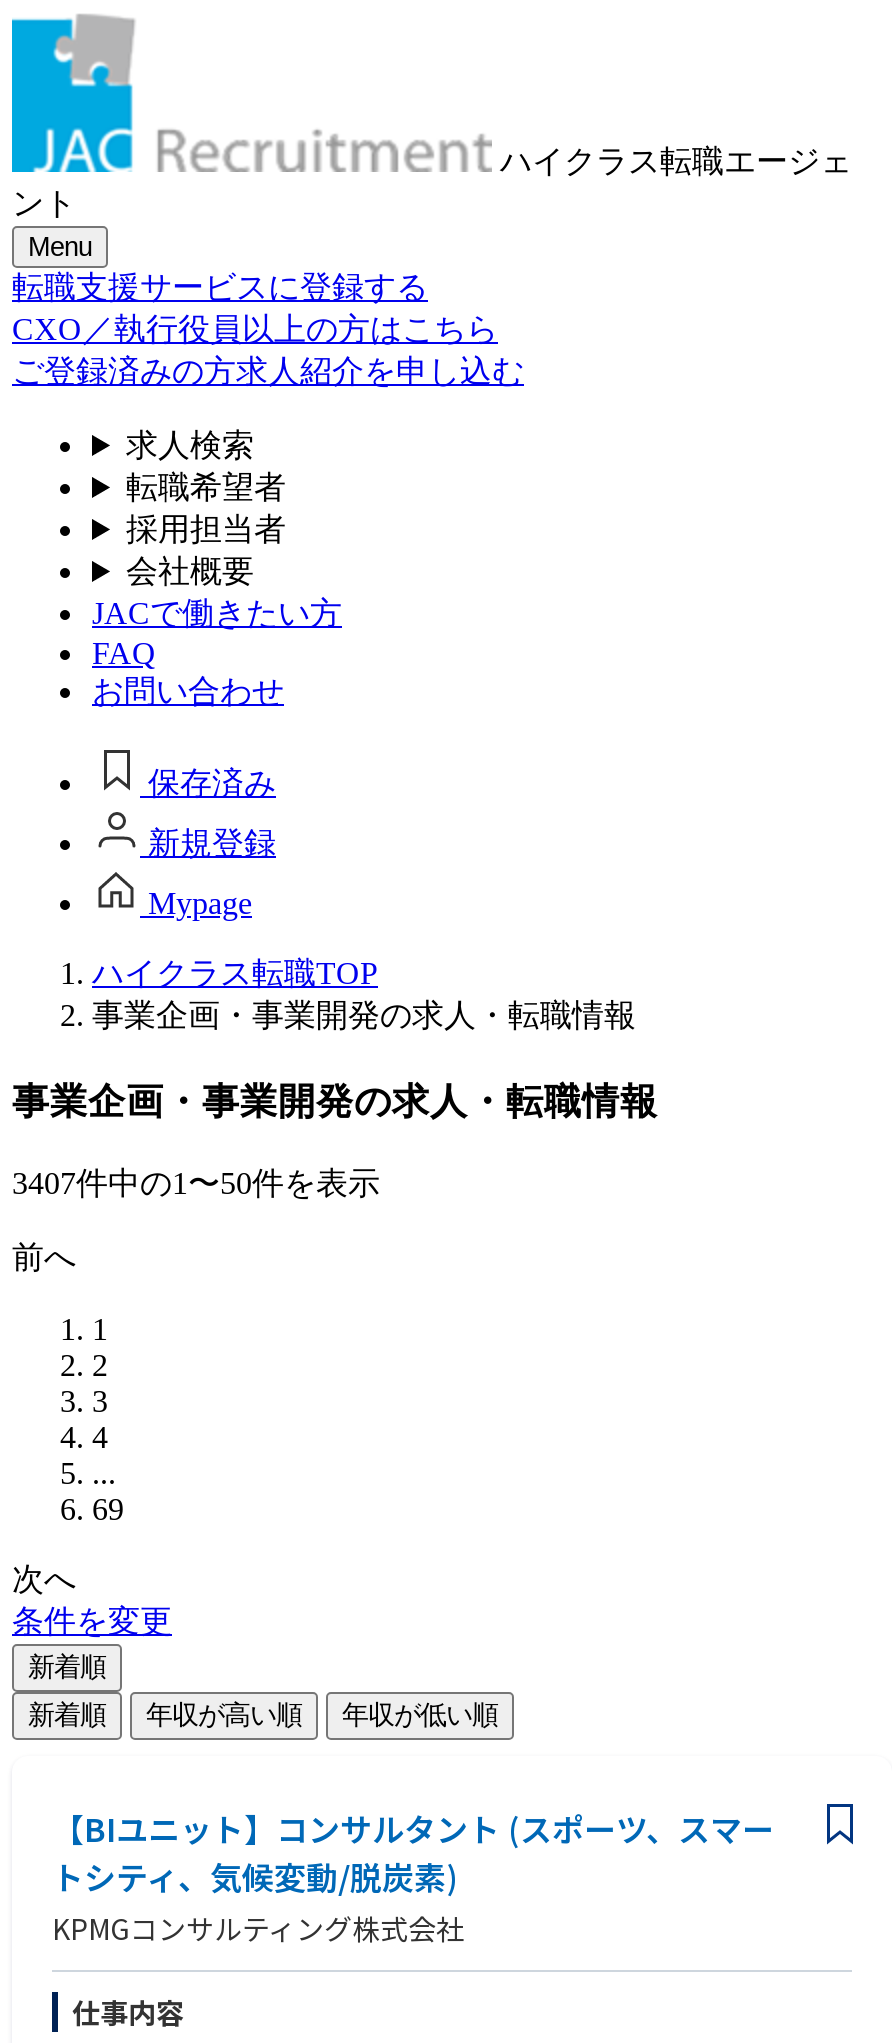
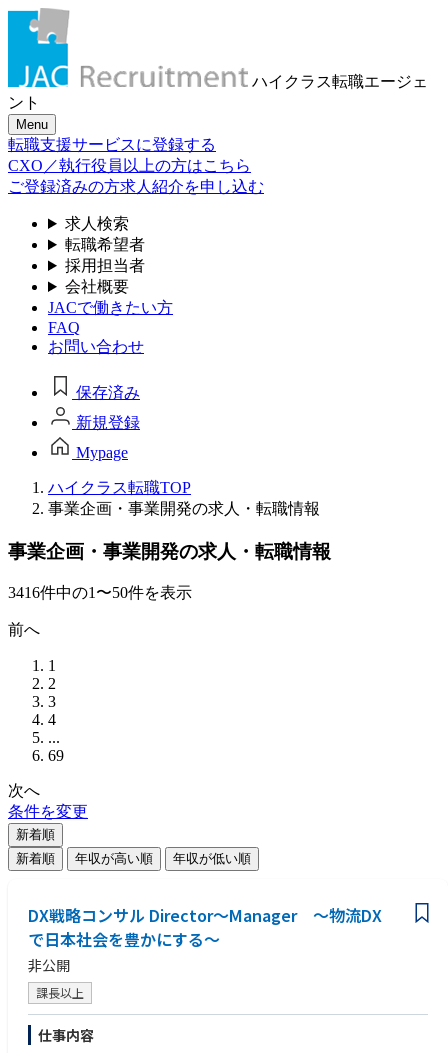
[12,1167,380,1201] 3407件中の1〜50件を表示 -> [8,584,192,601] 3416件中の1〜50件を表示
[52,1805,774,1949] 【BIユニット】コンサルタント (スポーツ、スマー | トシティ、気候変動/脱炭素) | KPMGコンサルティング株式会社 -> [28,903,382,1001] DX戦略コンサル Director～Manager ～物流DX | で日本社会を豊かにする～ | 非公開 | 課長以上

